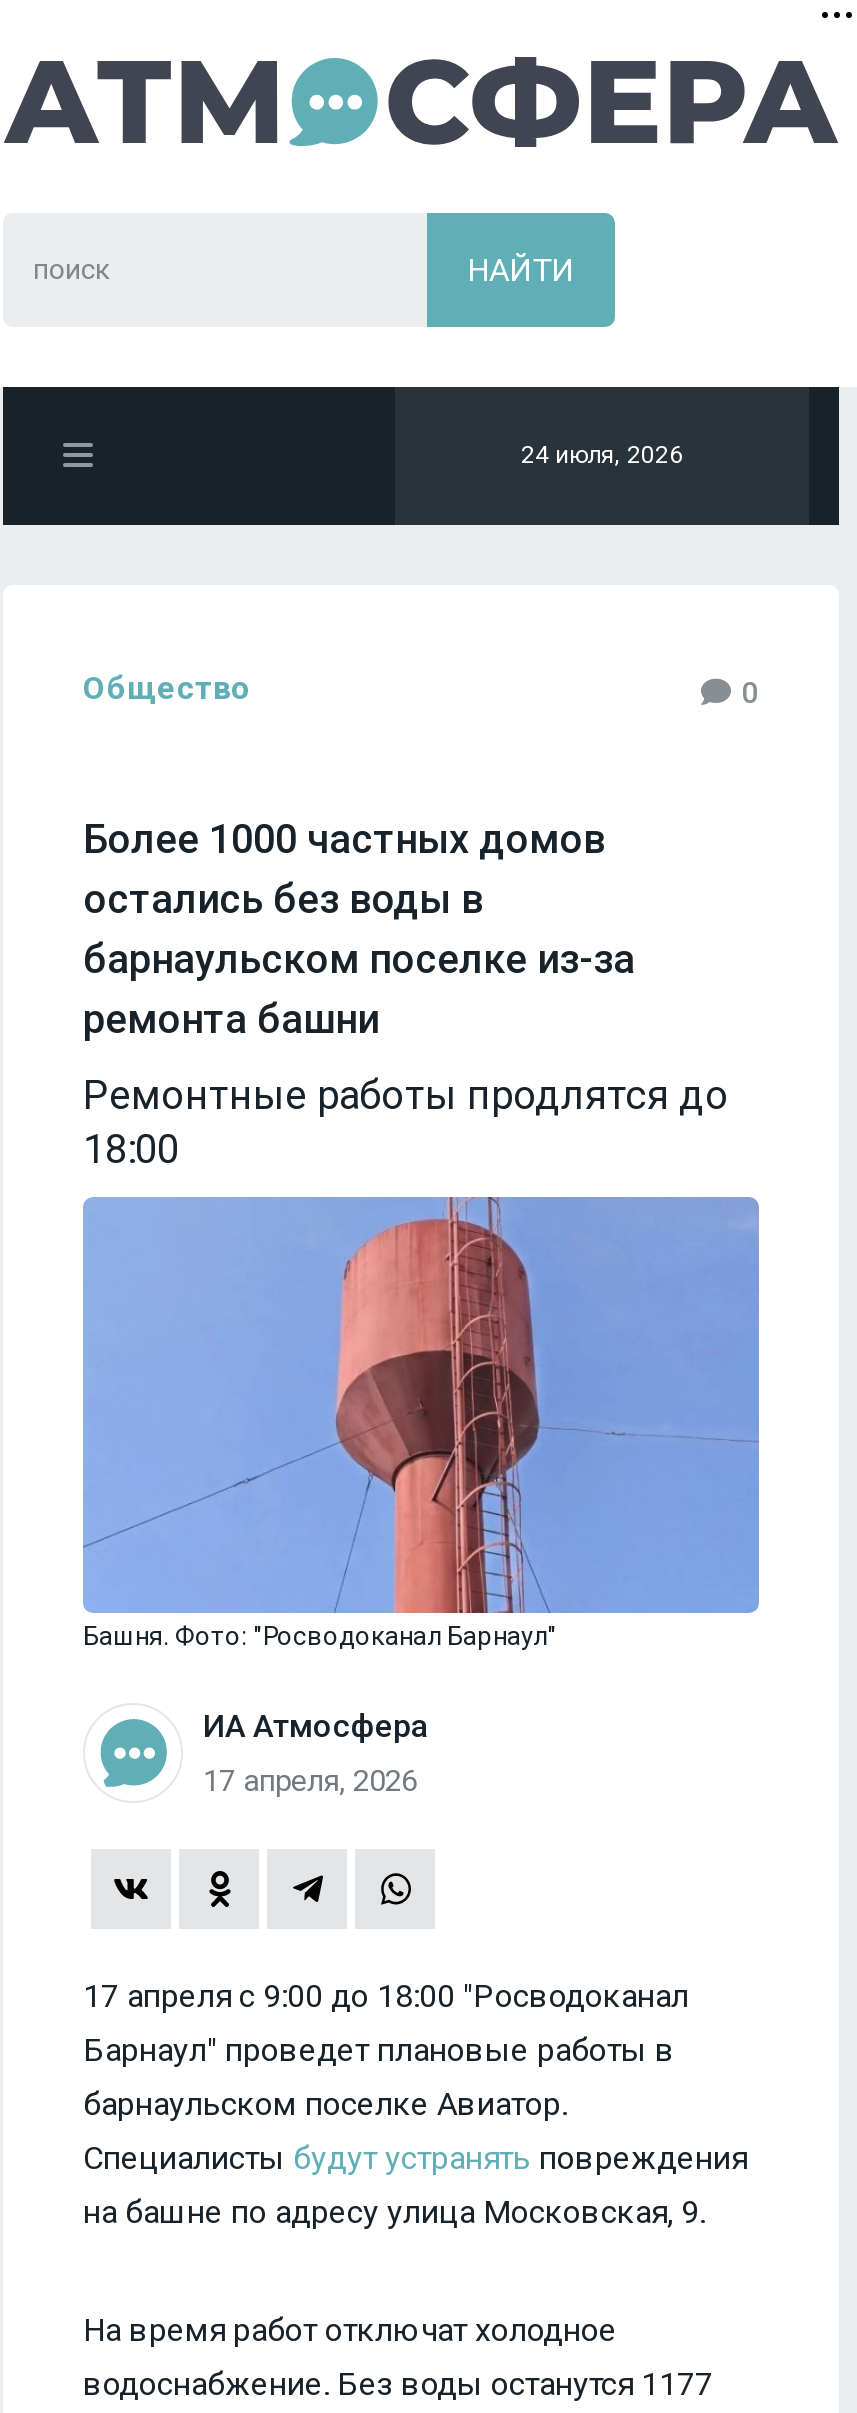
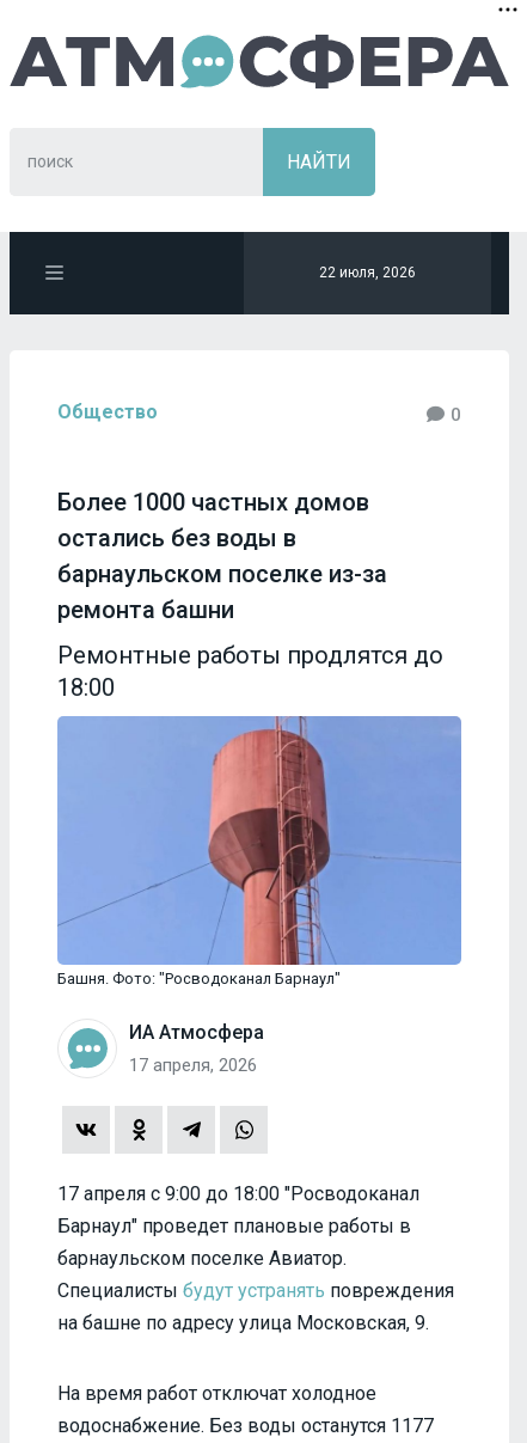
[521,441,683,469] 24 июля, 2026 -> [319,264,416,281] 22 июля, 2026

